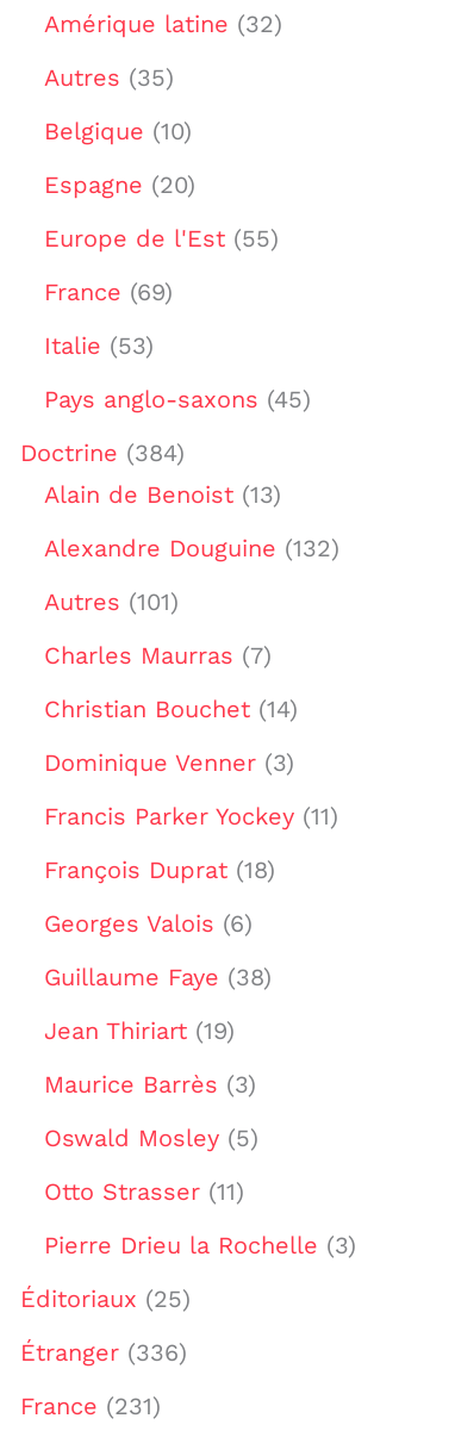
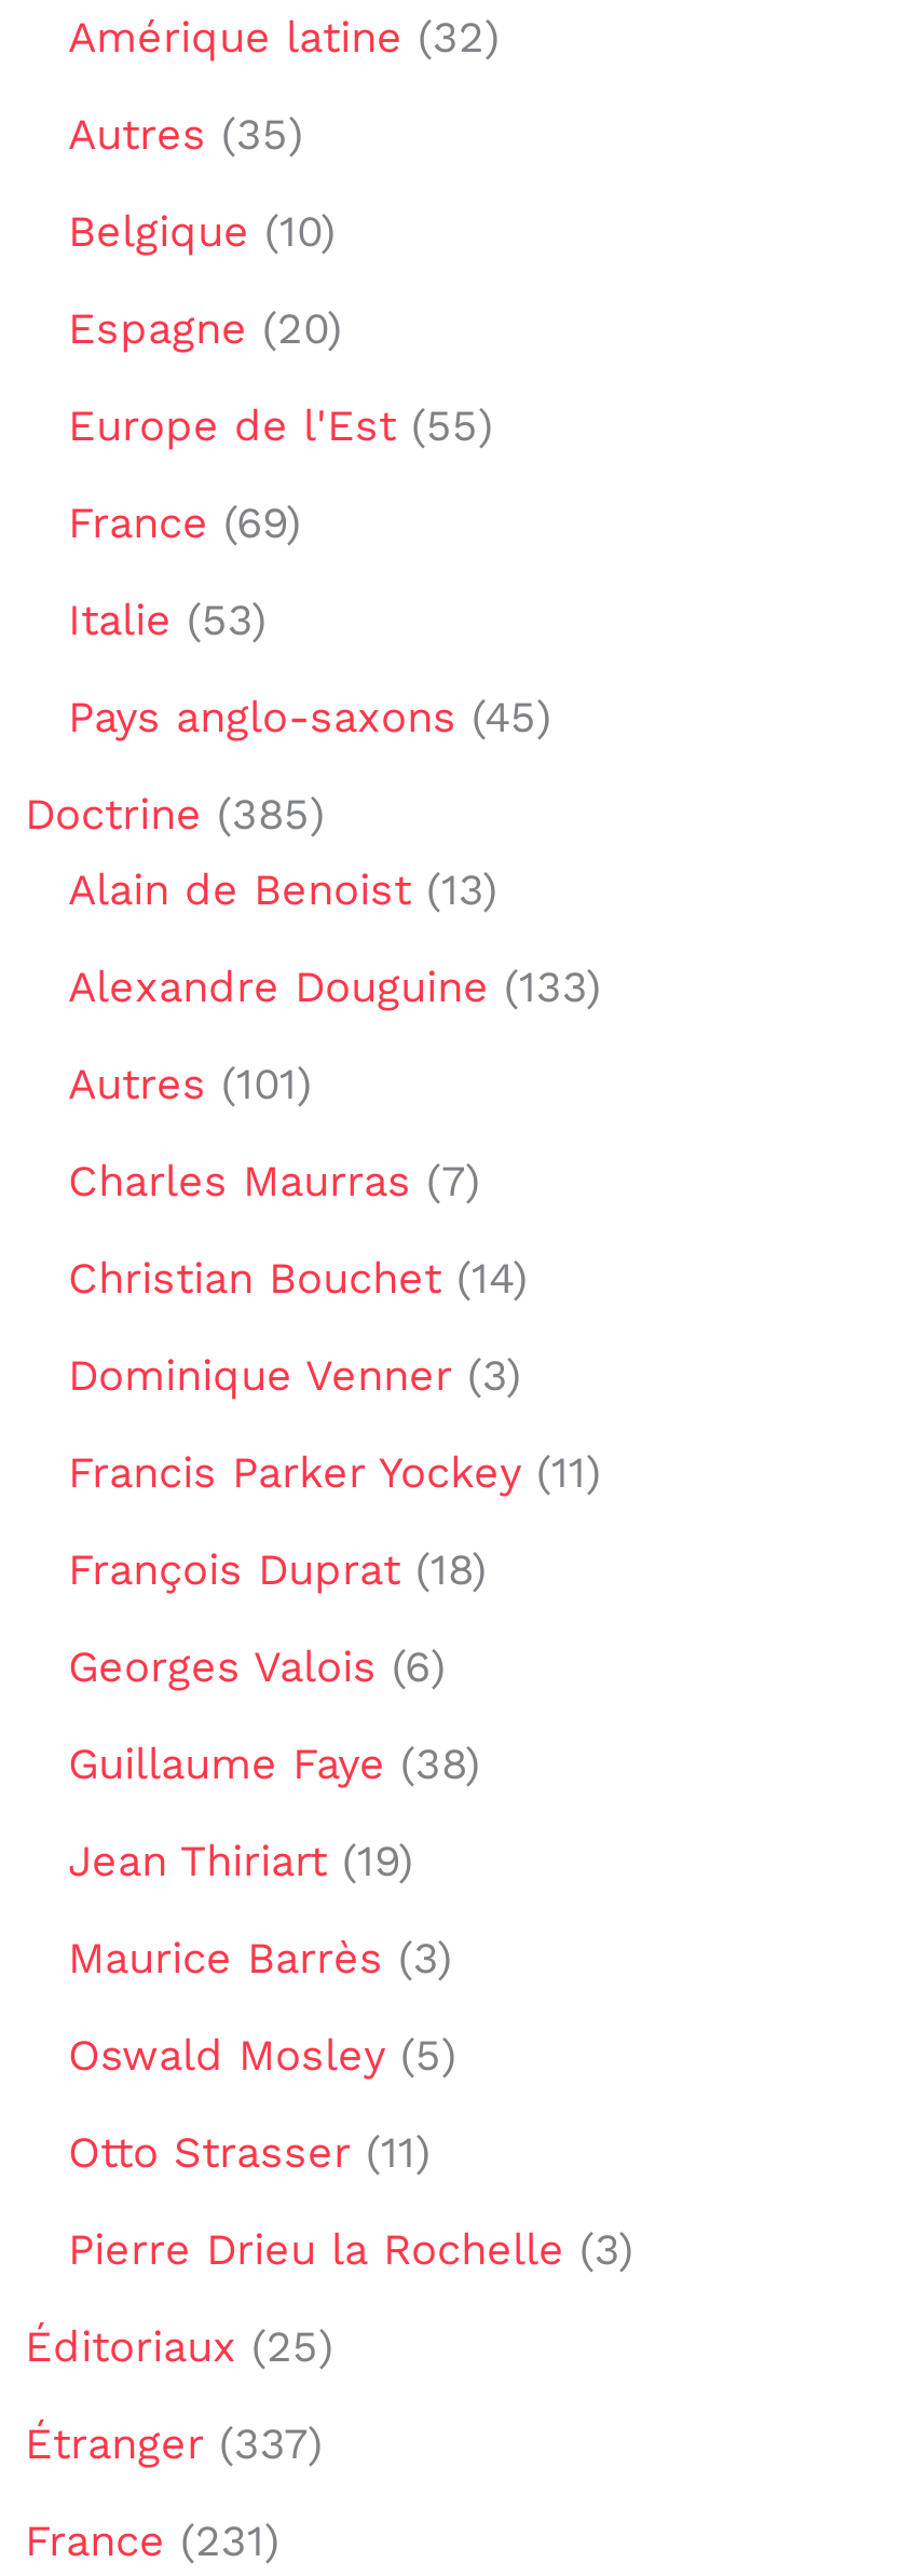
[20,439,185,467] Doctrine (384) -> [25,788,325,840] Doctrine (385)
[44,534,339,563] Alexandre Douguine (132) -> [68,961,601,1013] Alexandre Douguine (133)
[20,1338,187,1367] Étranger (336) -> [25,2418,323,2470] Étranger (337)

